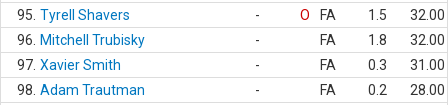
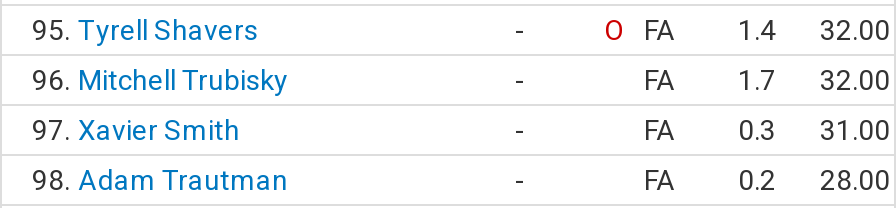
[300,7,445,23] O FA 1.5 32.00 -> [604,14,890,46] O FA 1.4 32.00
[320,32,445,48] FA 1.8 32.00 -> [644,64,890,96] FA 1.7 32.00

